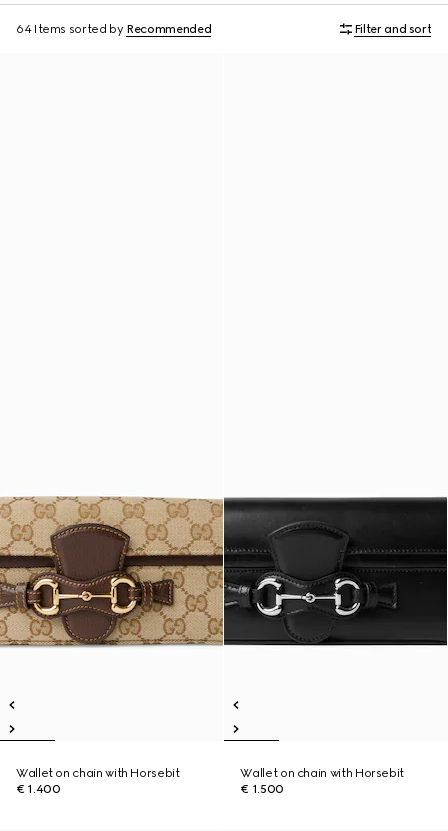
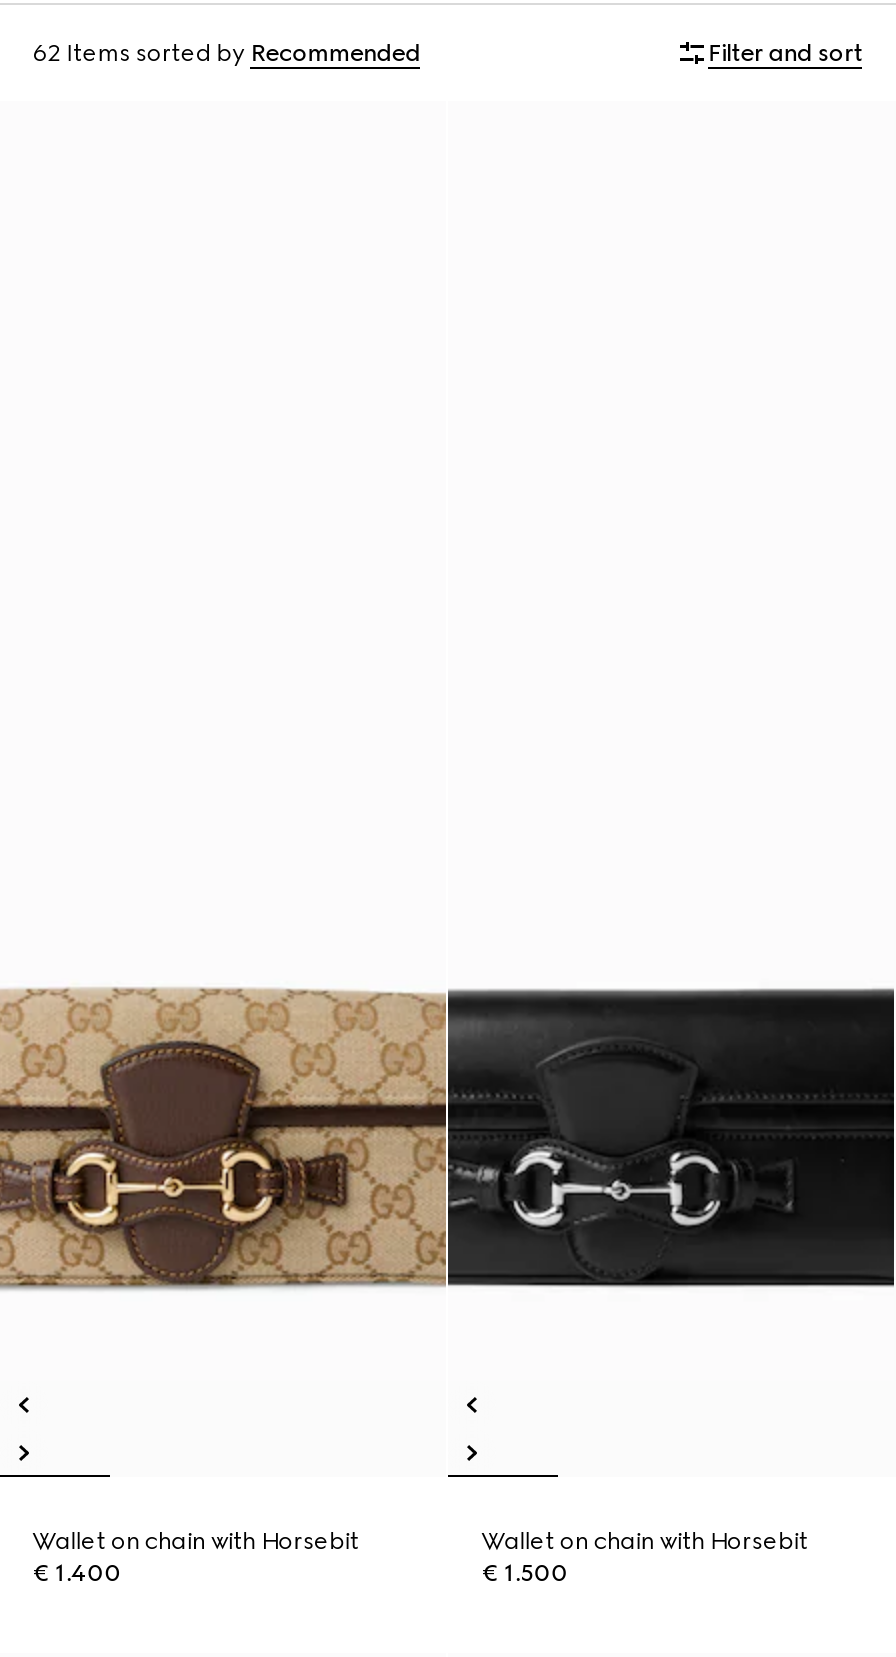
[16,22,211,36] 64 Items sorted by Recommended -> [32,39,420,67] 62 Items sorted by Recommended

